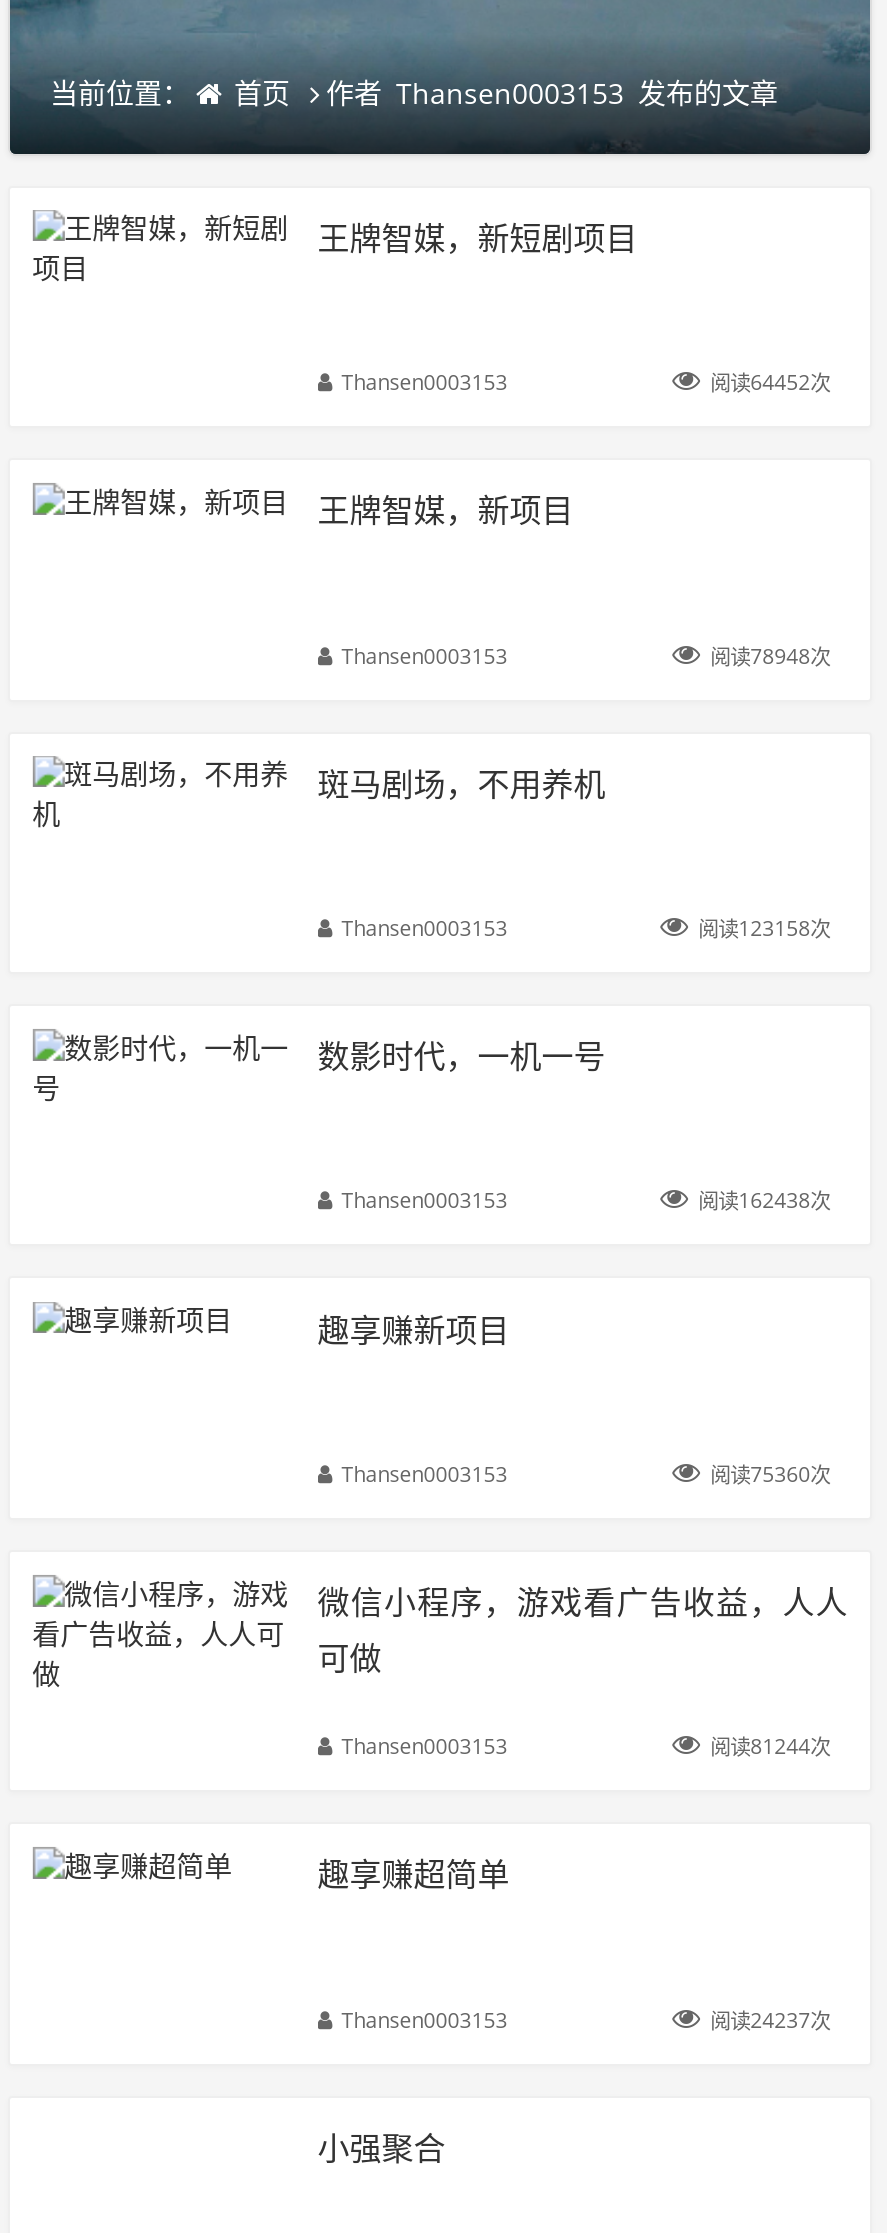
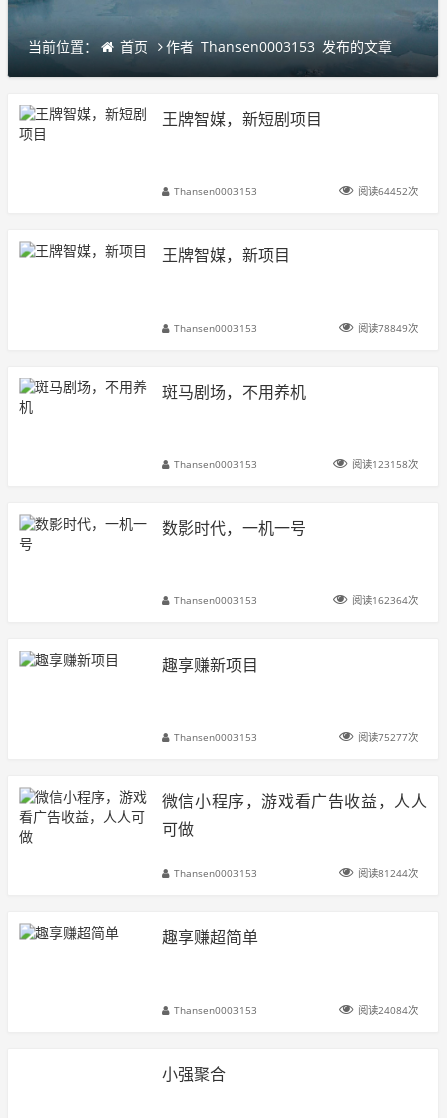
[710,641,830,669] 阅读78948次 -> [358,320,418,334] 阅读78849次
[698,1187,830,1215] 阅读162438次 -> [352,593,418,607] 阅读162364次
[710,1460,830,1488] 阅读75360次 -> [358,730,418,744] 阅读75277次
[710,2005,830,2033] 阅读24237次 -> [358,1003,418,1017] 阅读24084次

